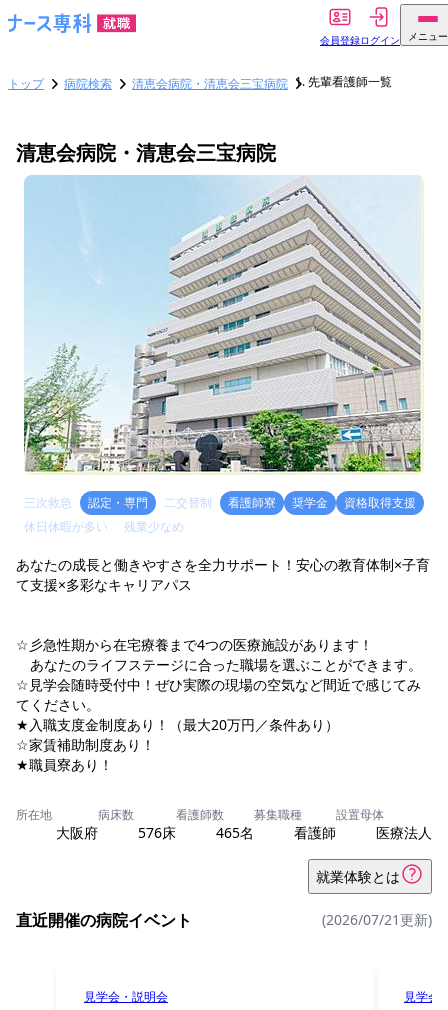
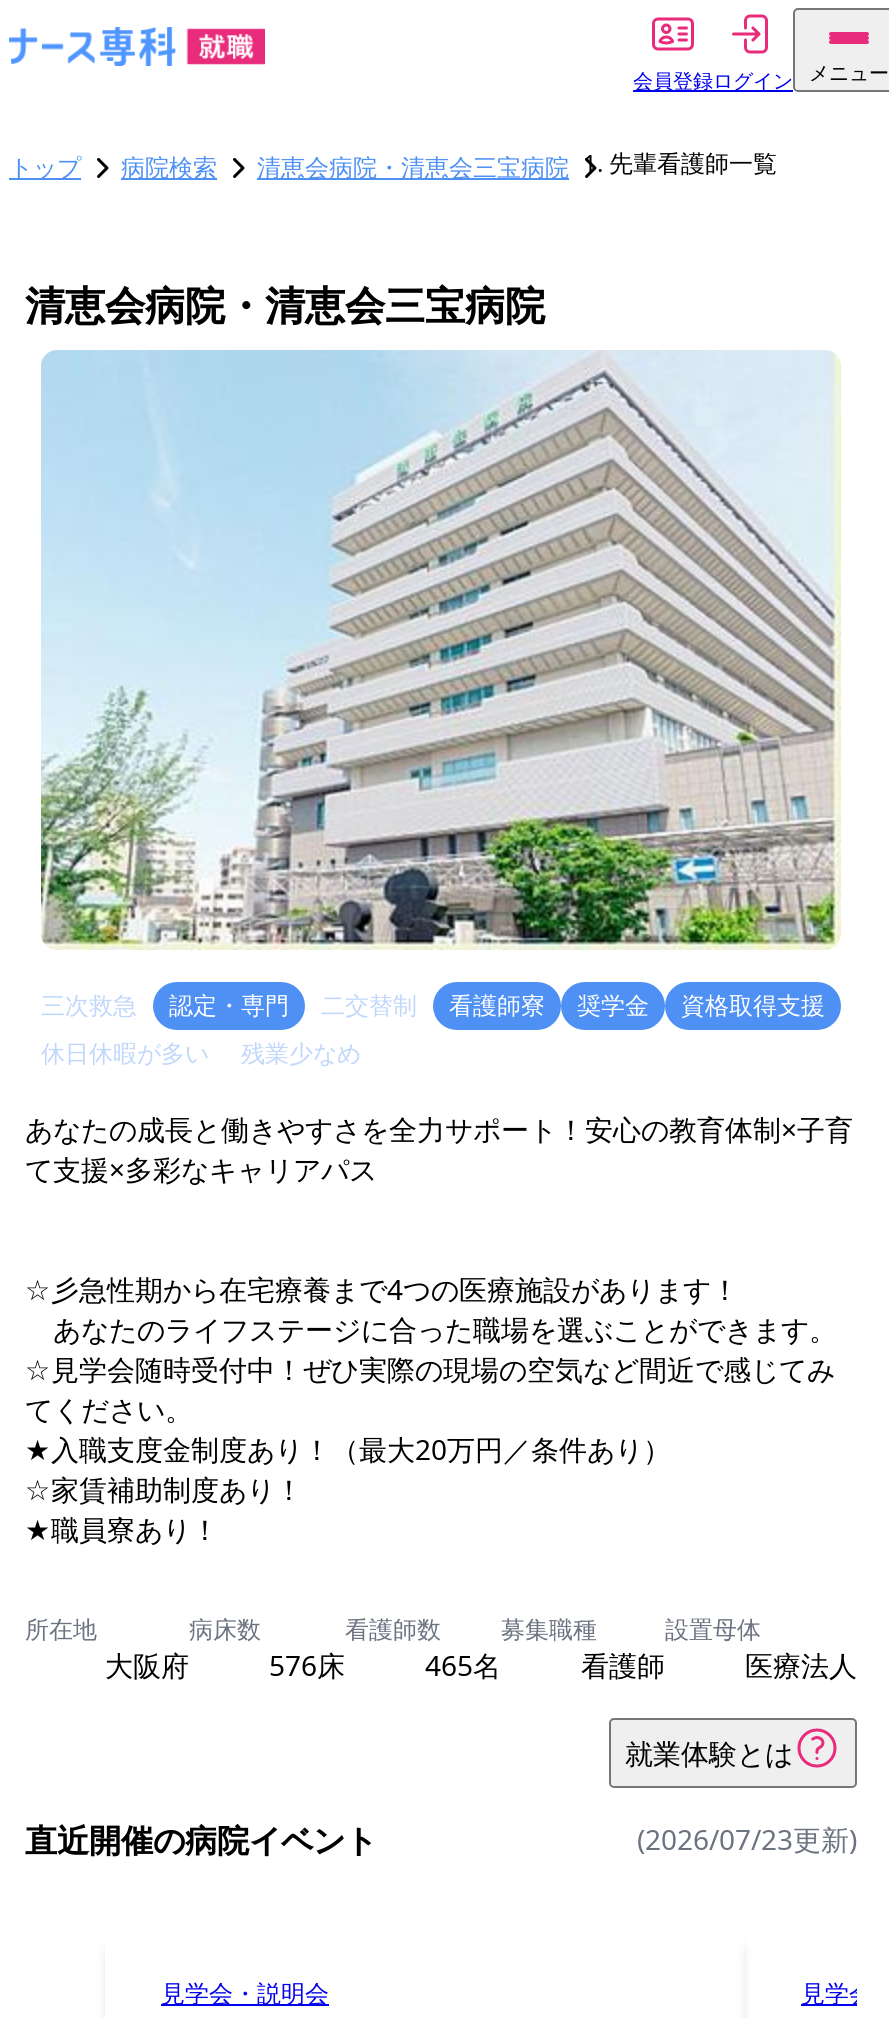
[322,910,432,929] (2026/07/21更新) -> [637,1819,857,1857] (2026/07/23更新)

